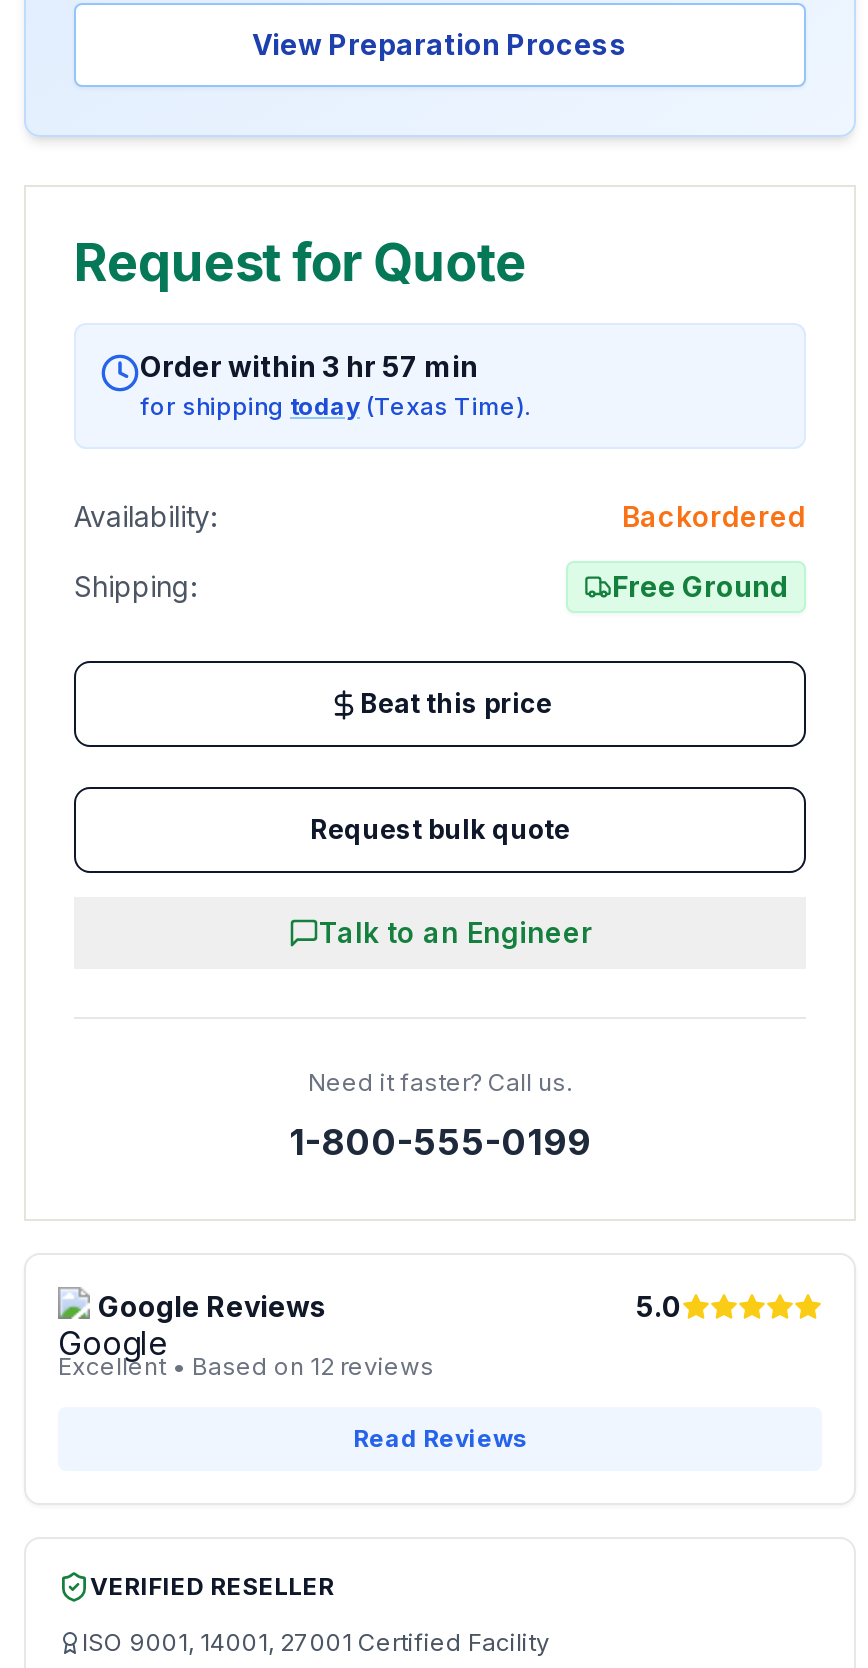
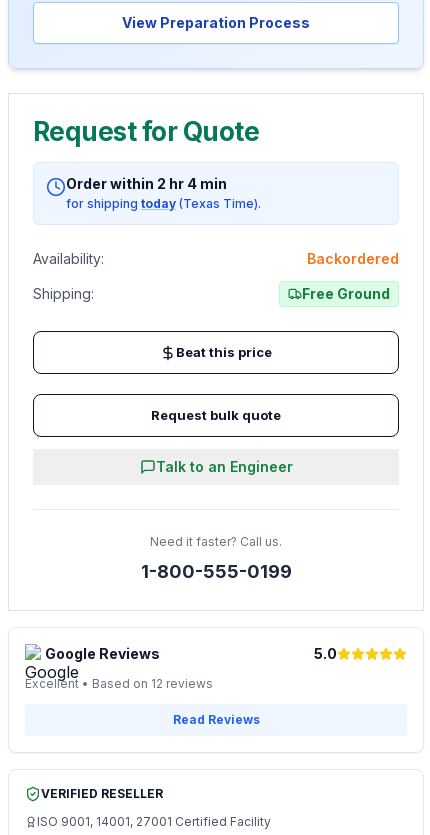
[140,350,478,384] Order within 3 hr 57 min -> [66,175,227,192] Order within 2 hr 4 min

